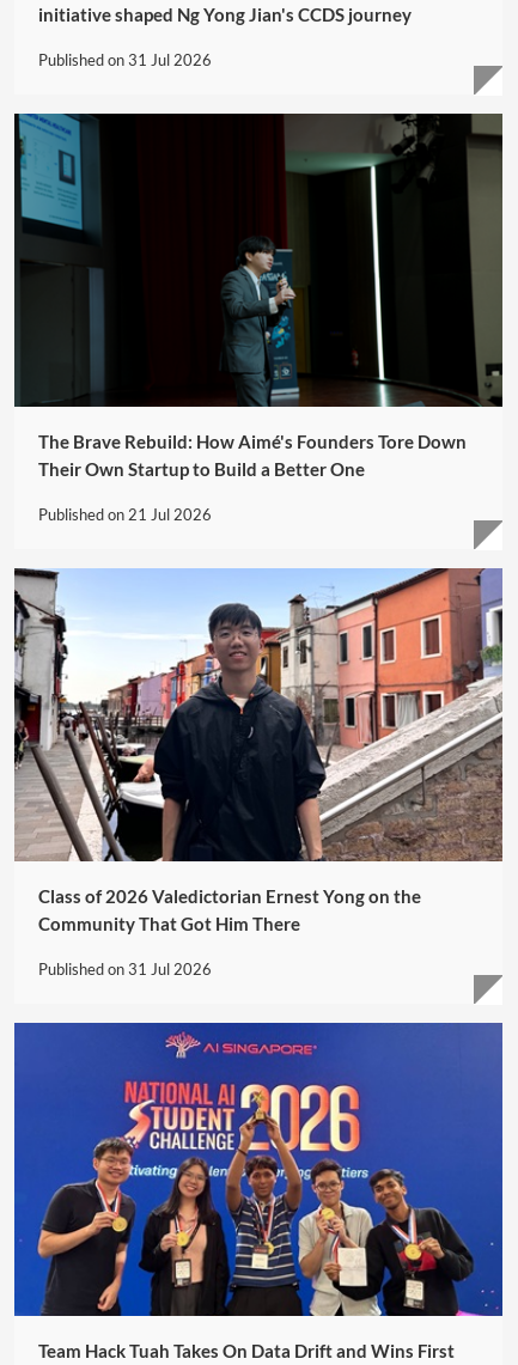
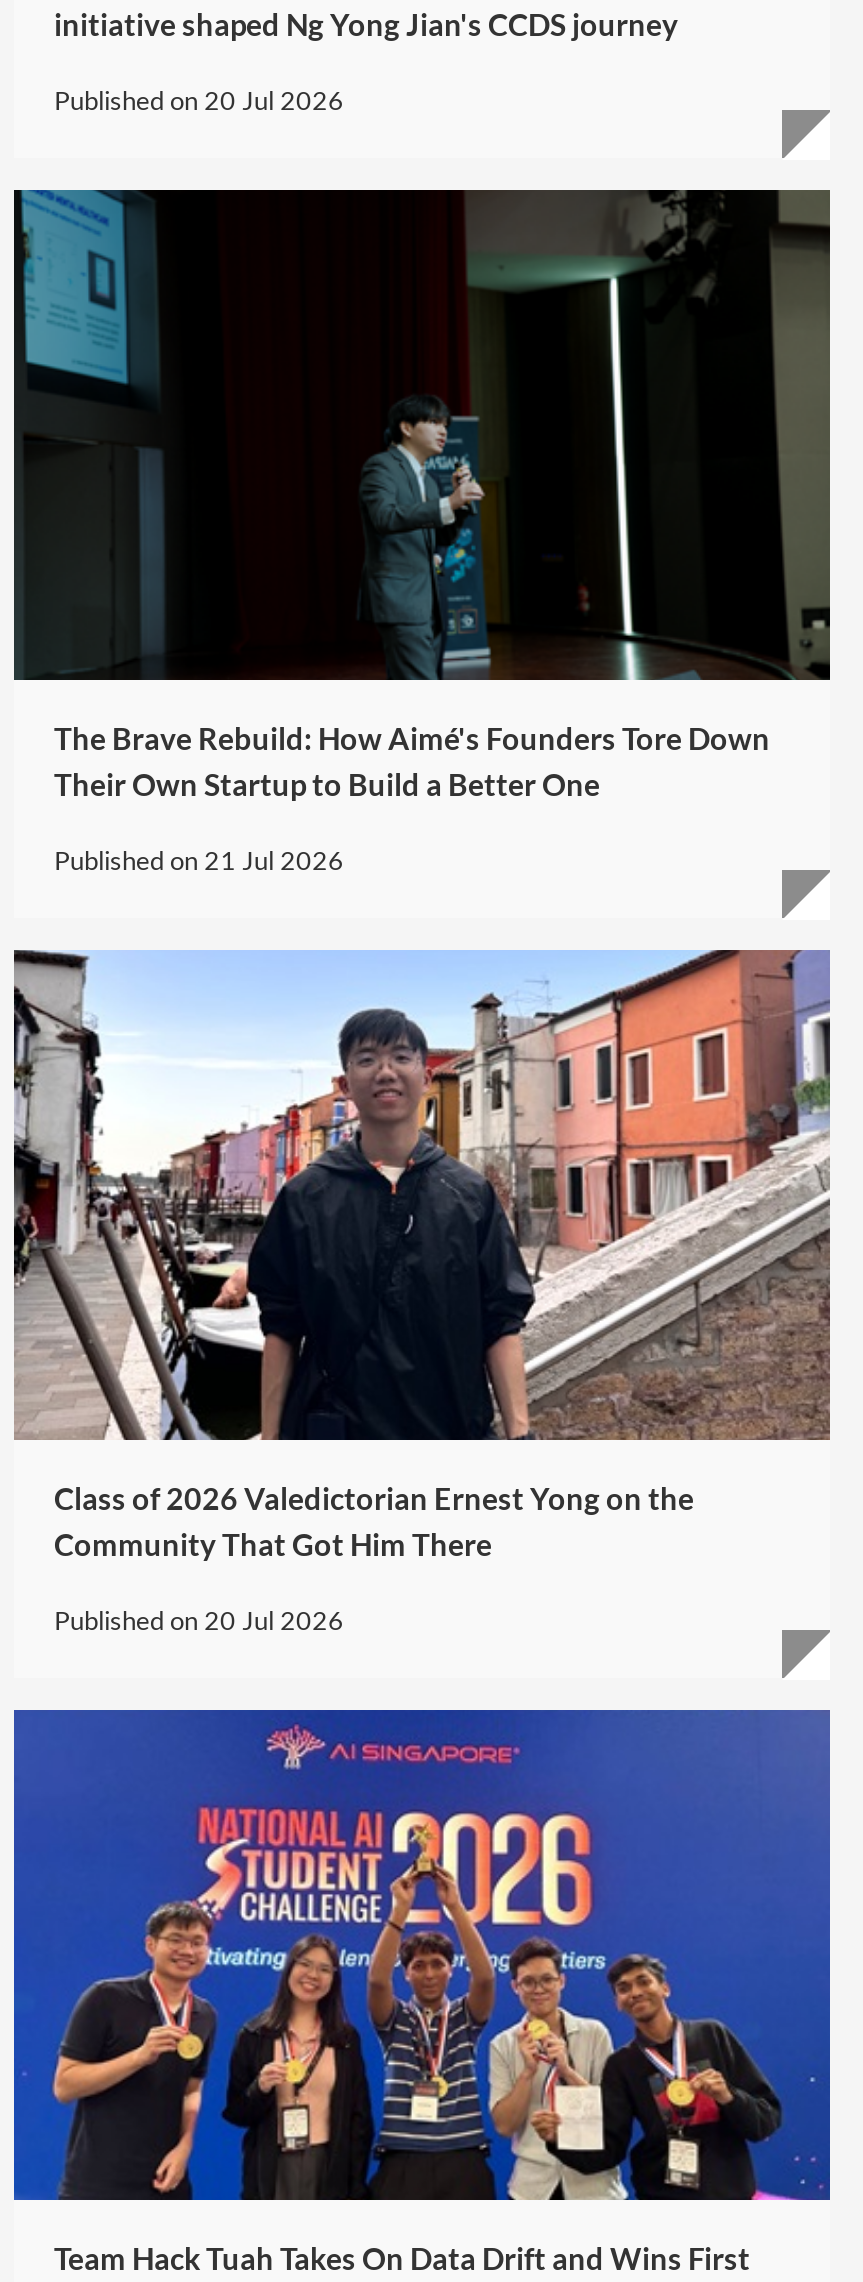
[38,50,212,70] Published on 31 Jul 2026 -> [54,84,344,116] Published on 20 Jul 2026
[38,959,212,978] Published on 31 Jul 2026 -> [54,1604,344,1636] Published on 20 Jul 2026

